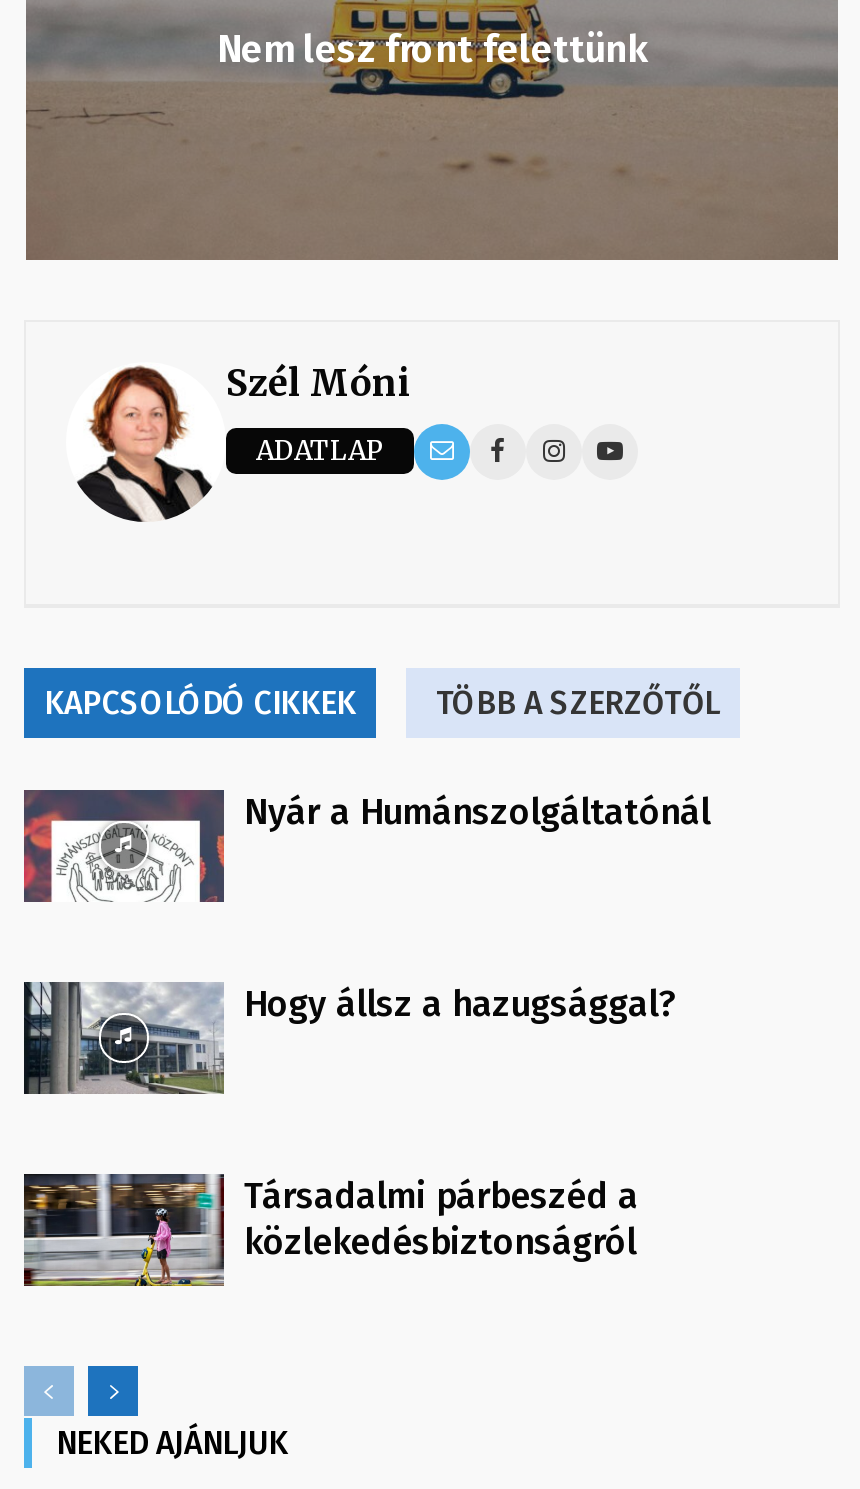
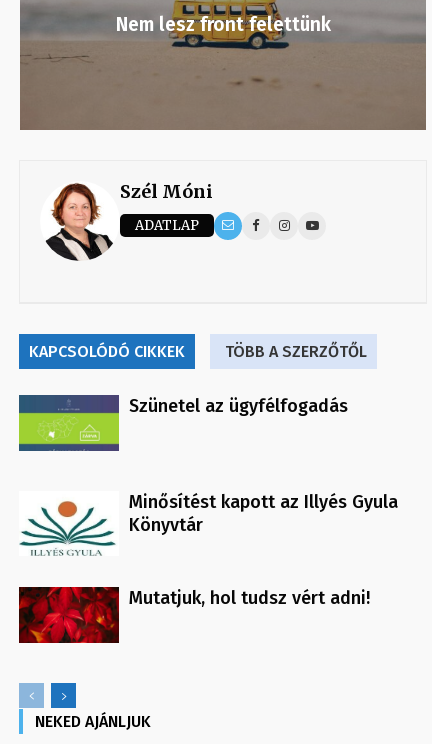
[22,789,710,904] [image] | Nyár a Humánszolgáltatónál -> [18,395,348,452] [image] | Szünetel az ügyfélfogadás
[22,980,676,1110] [image] | Hogy állsz a hazugsággal? -> [19,491,398,556] [image] | Minősítést kapott az Illyés Gyula | Könyvtár
[22,1172,638,1288] [image] | Társadalmi párbeszéd a | közlekedésbiztonságról -> [18,586,370,644] [image] | Mutatjuk, hol tudsz vért adni!

